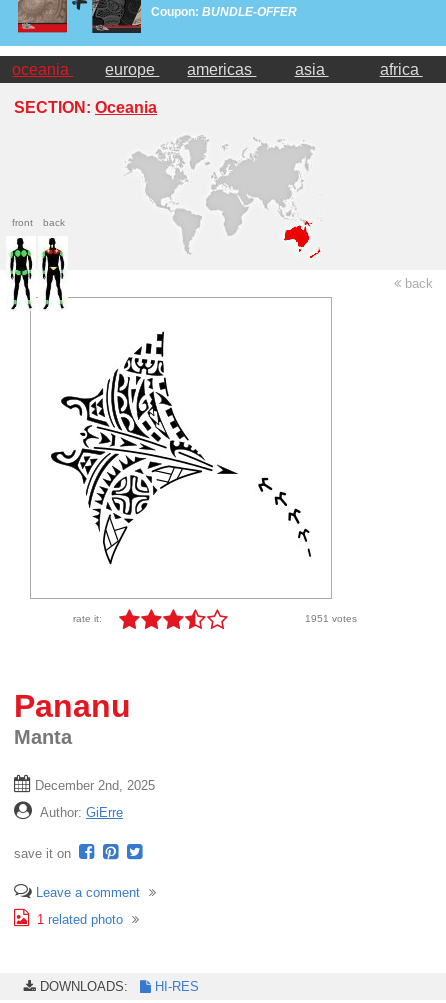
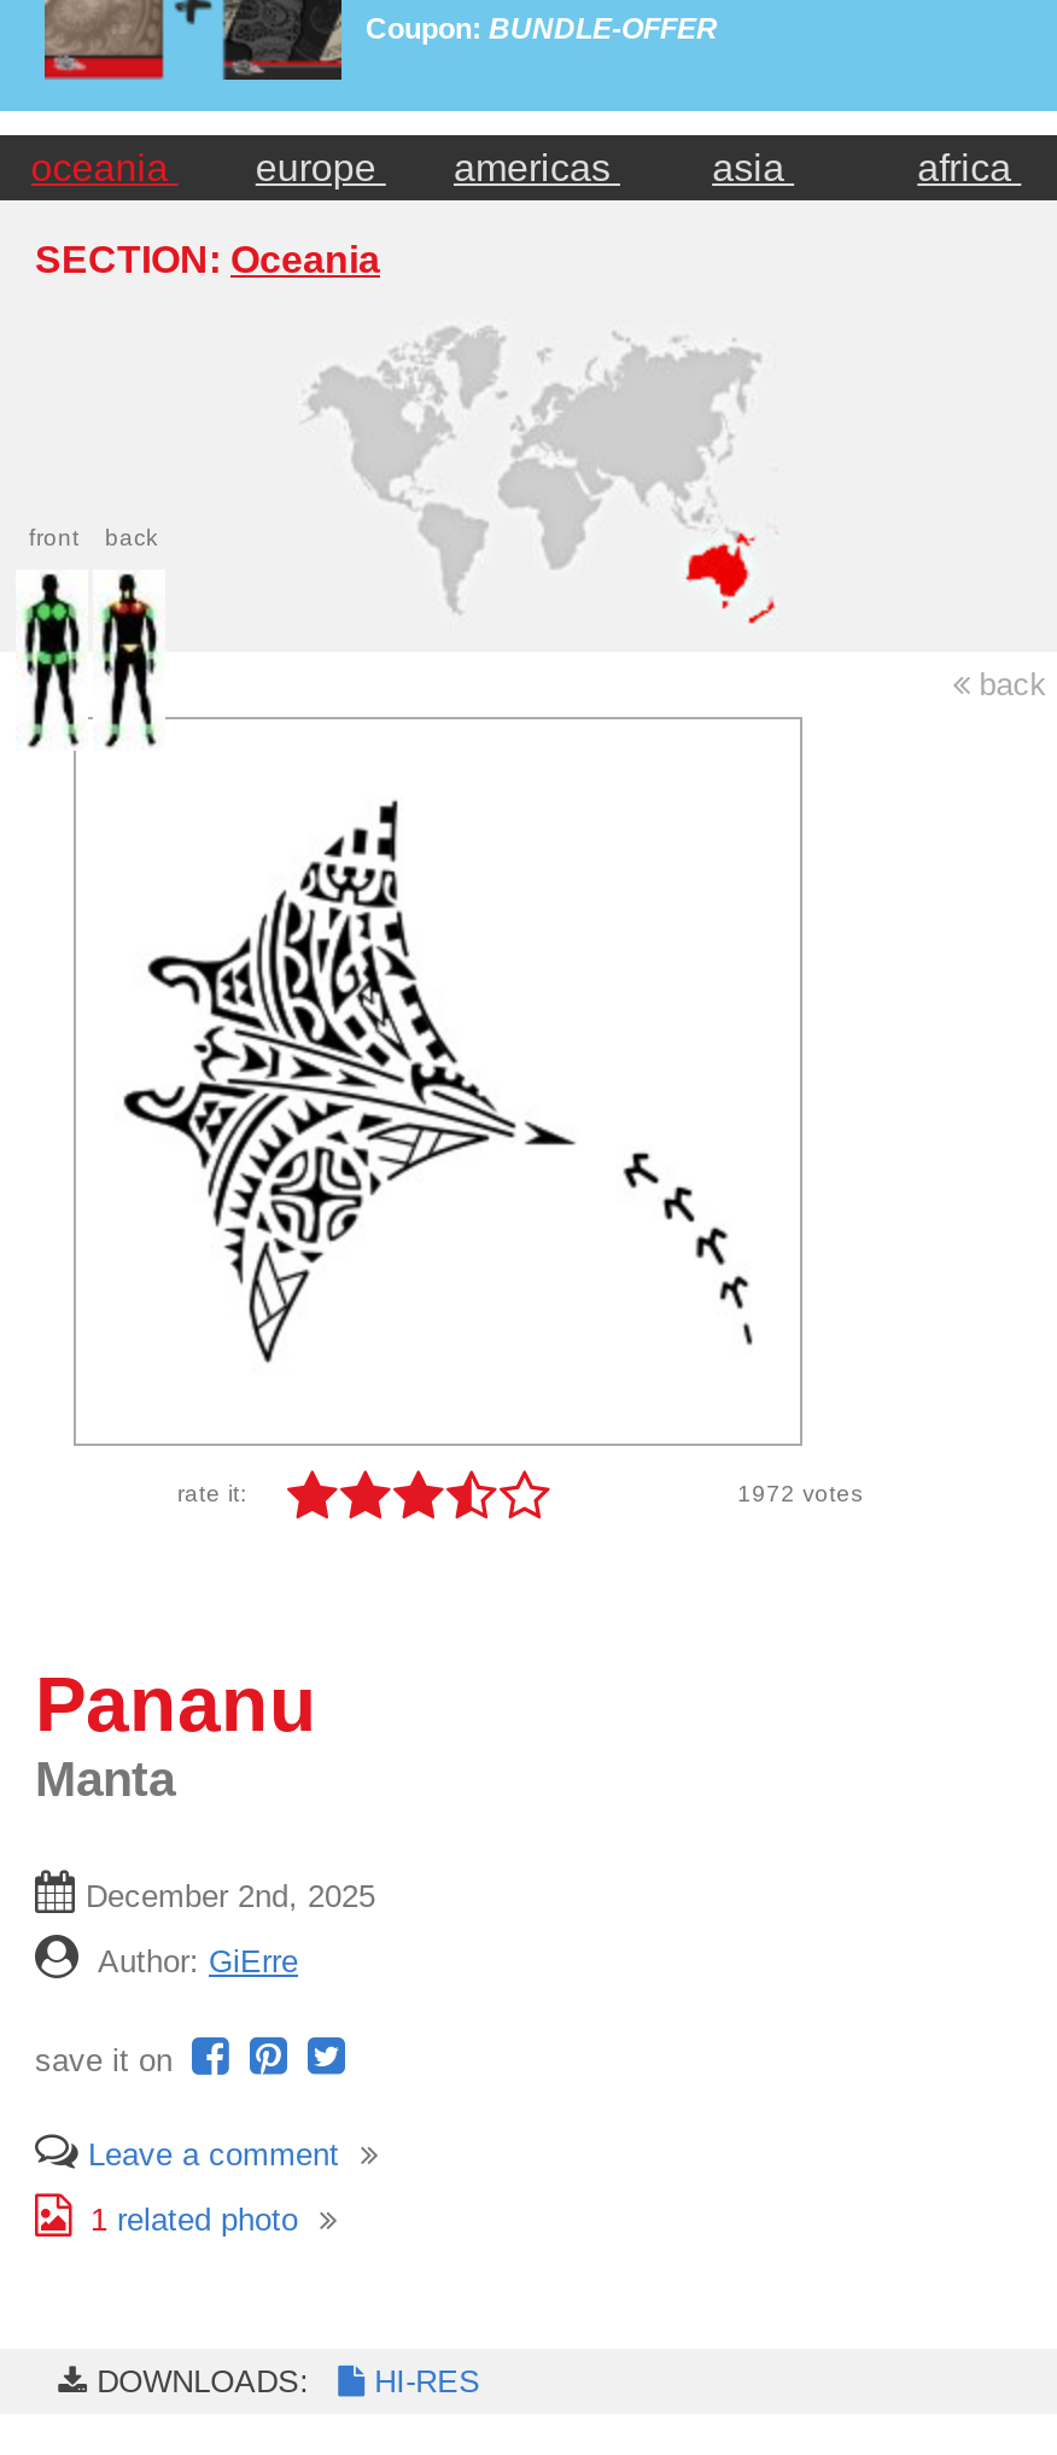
[305,613,357,624] 1951 votes -> [737,1479,863,1506] 1972 votes

